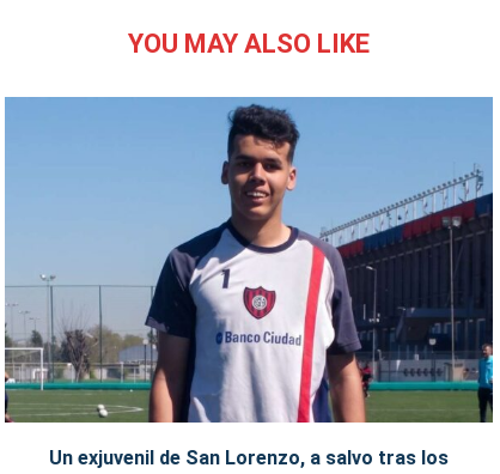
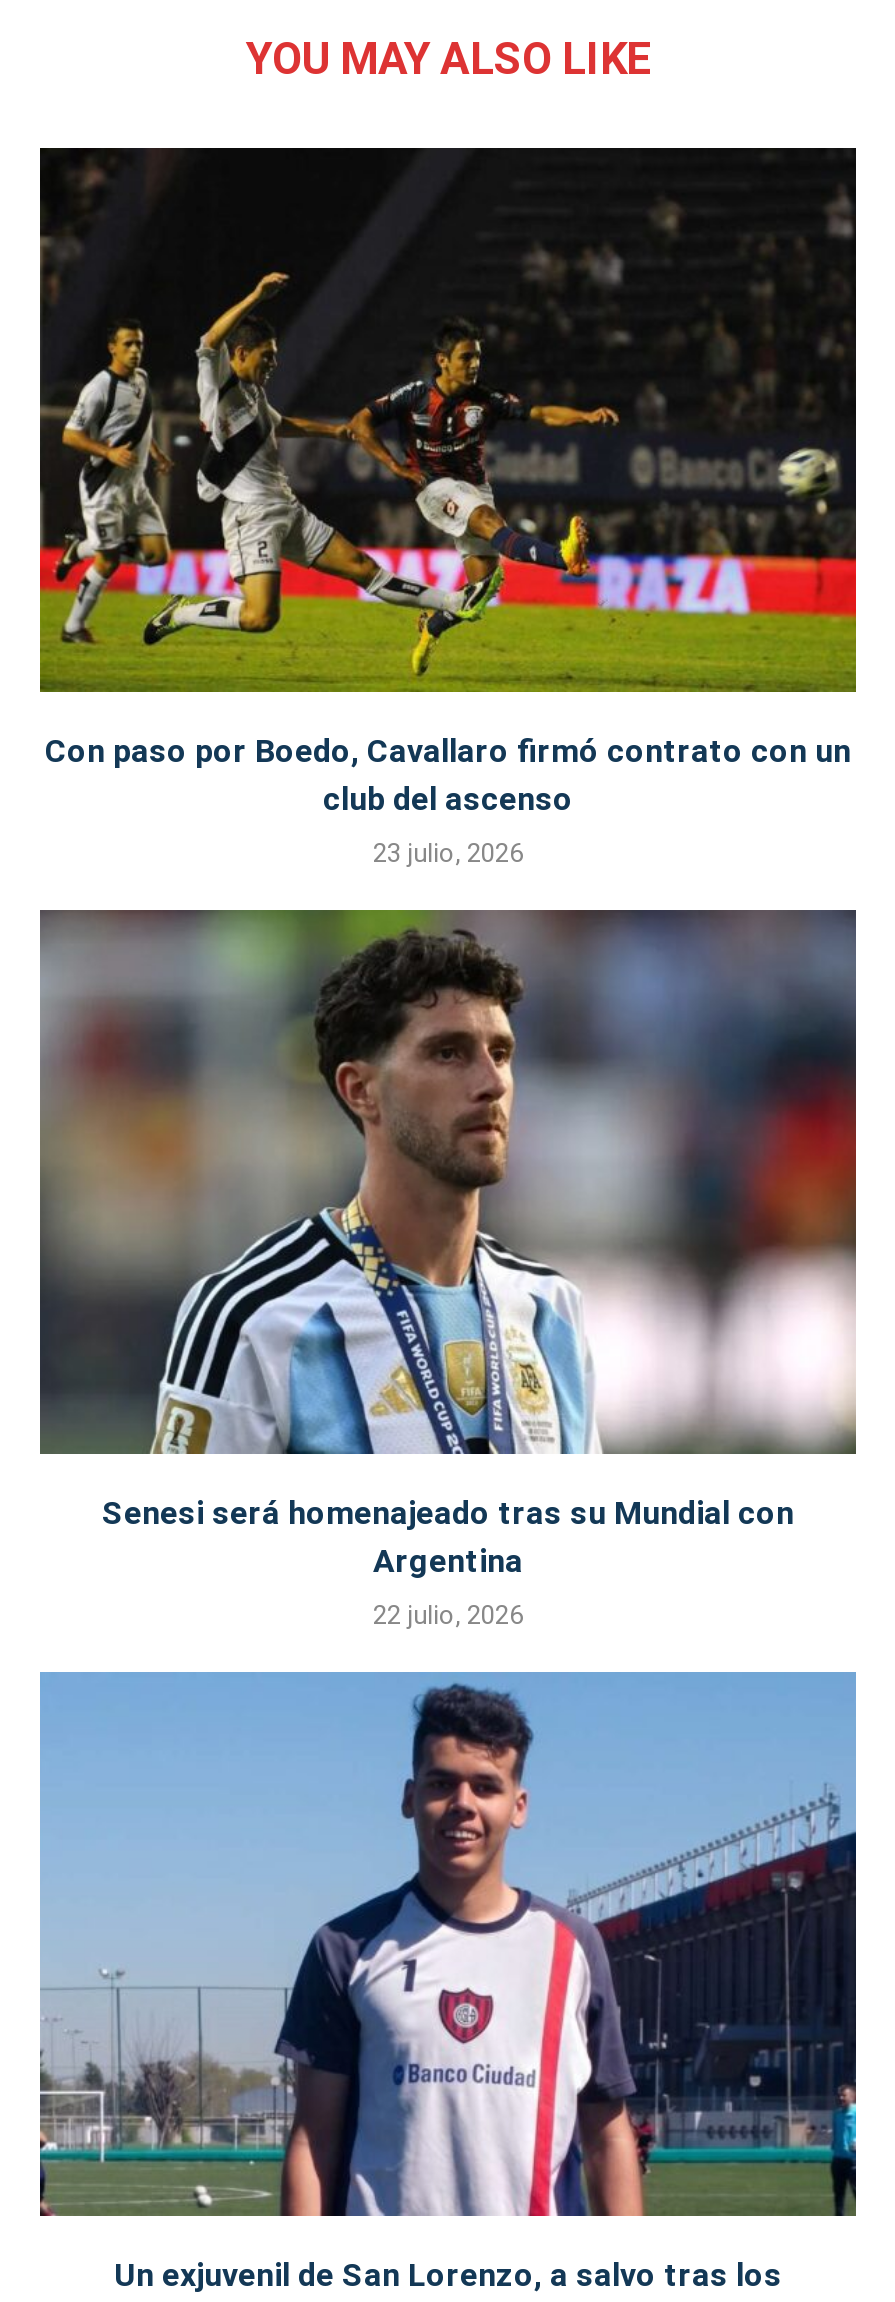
none -> [38,146,858,868] [image] | Con paso por Boedo, Cavallaro firmó contrato con un | club del ascenso | 23 julio, 2026
none -> [38,908,858,1630] [image] | Senesi será homenajeado tras su Mundial con | Argentina | 22 julio, 2026

